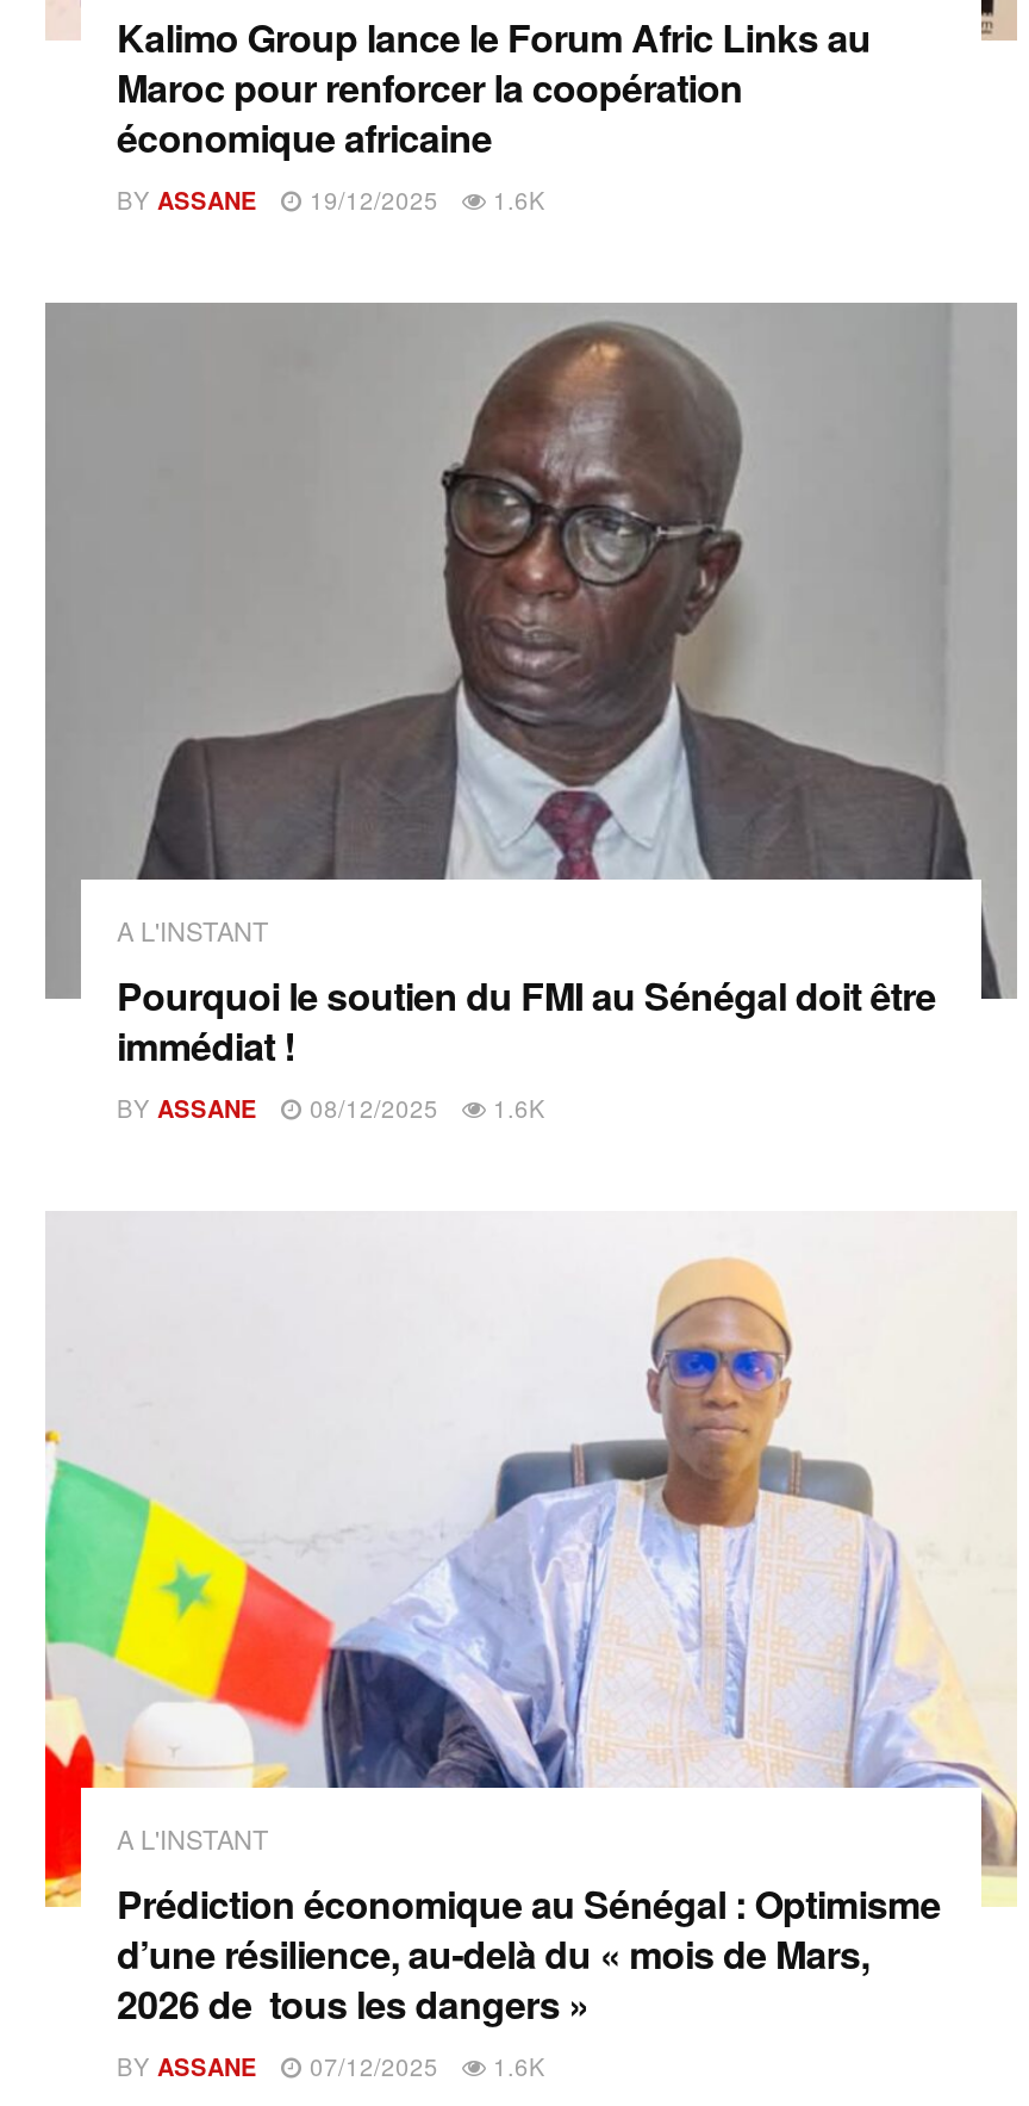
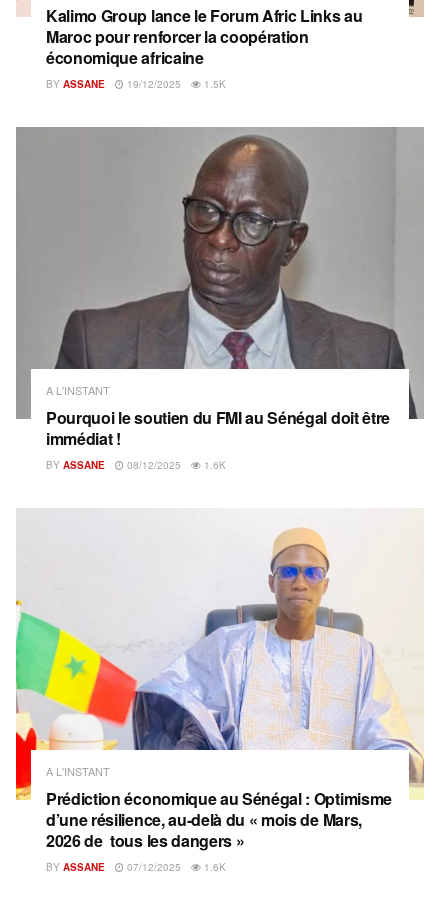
[117,184,545,217] BY ASSANE 19/12/2025 1.6K -> [46,77,226,91] BY ASSANE 19/12/2025 1.5K

